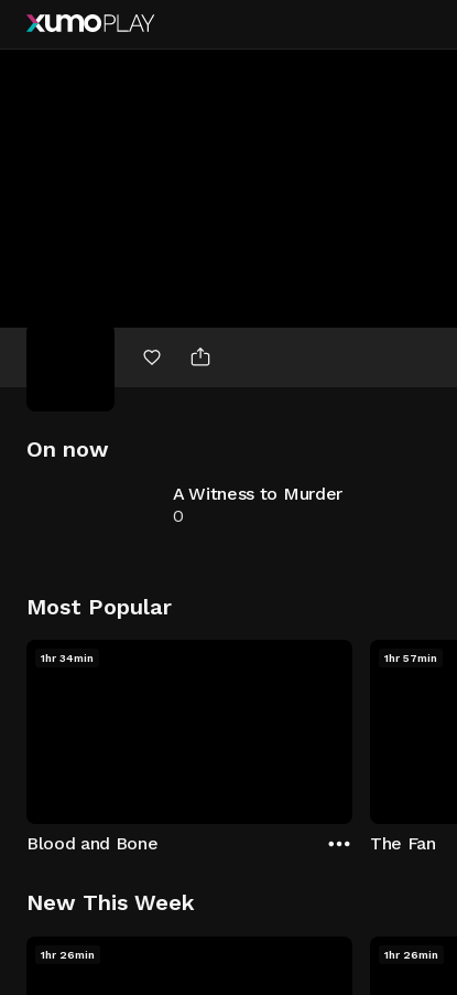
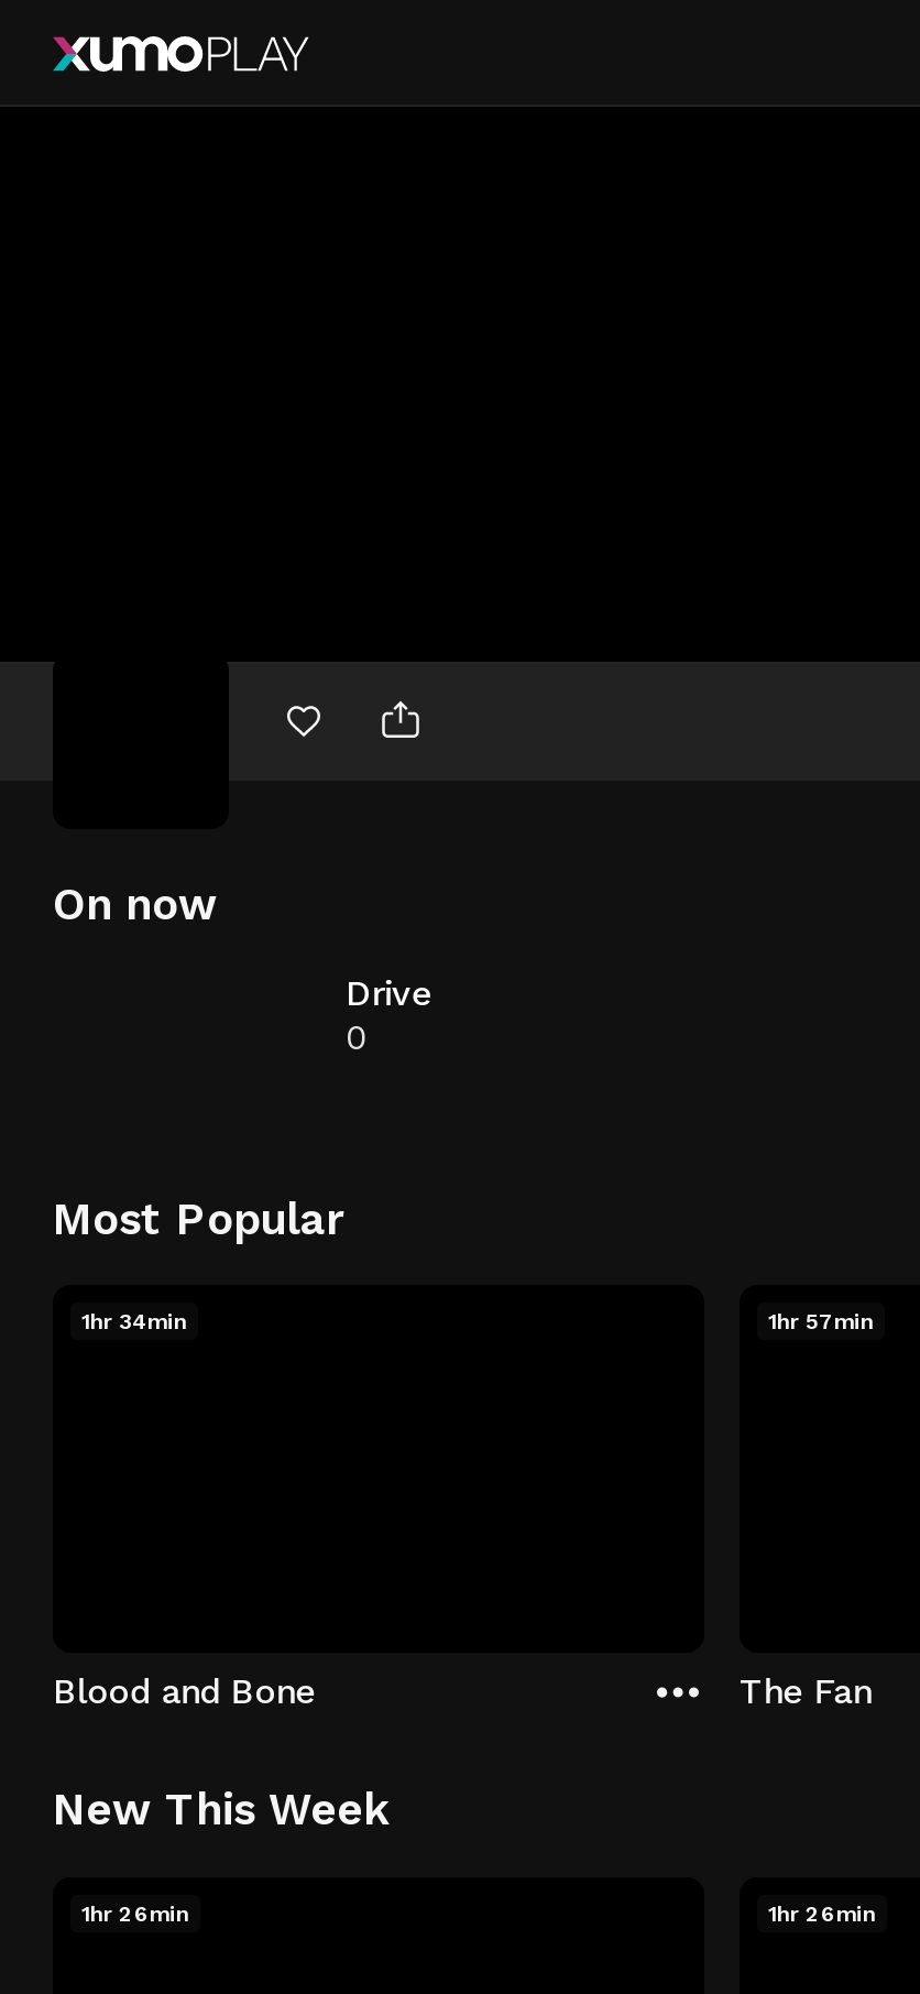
[173,483,342,504] A Witness to Murder -> [346,972,432,1014] Drive

